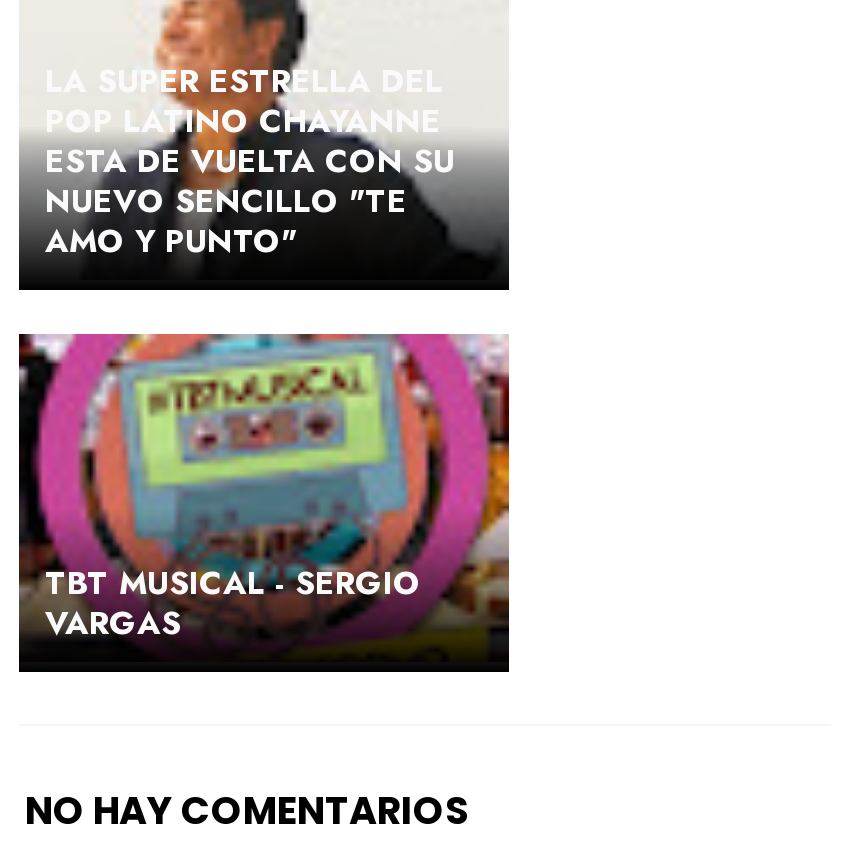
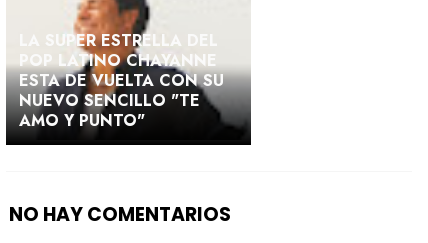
[17,332,511,650] [image] | TBT MUSICAL - SERGIO | VARGAS -> none

